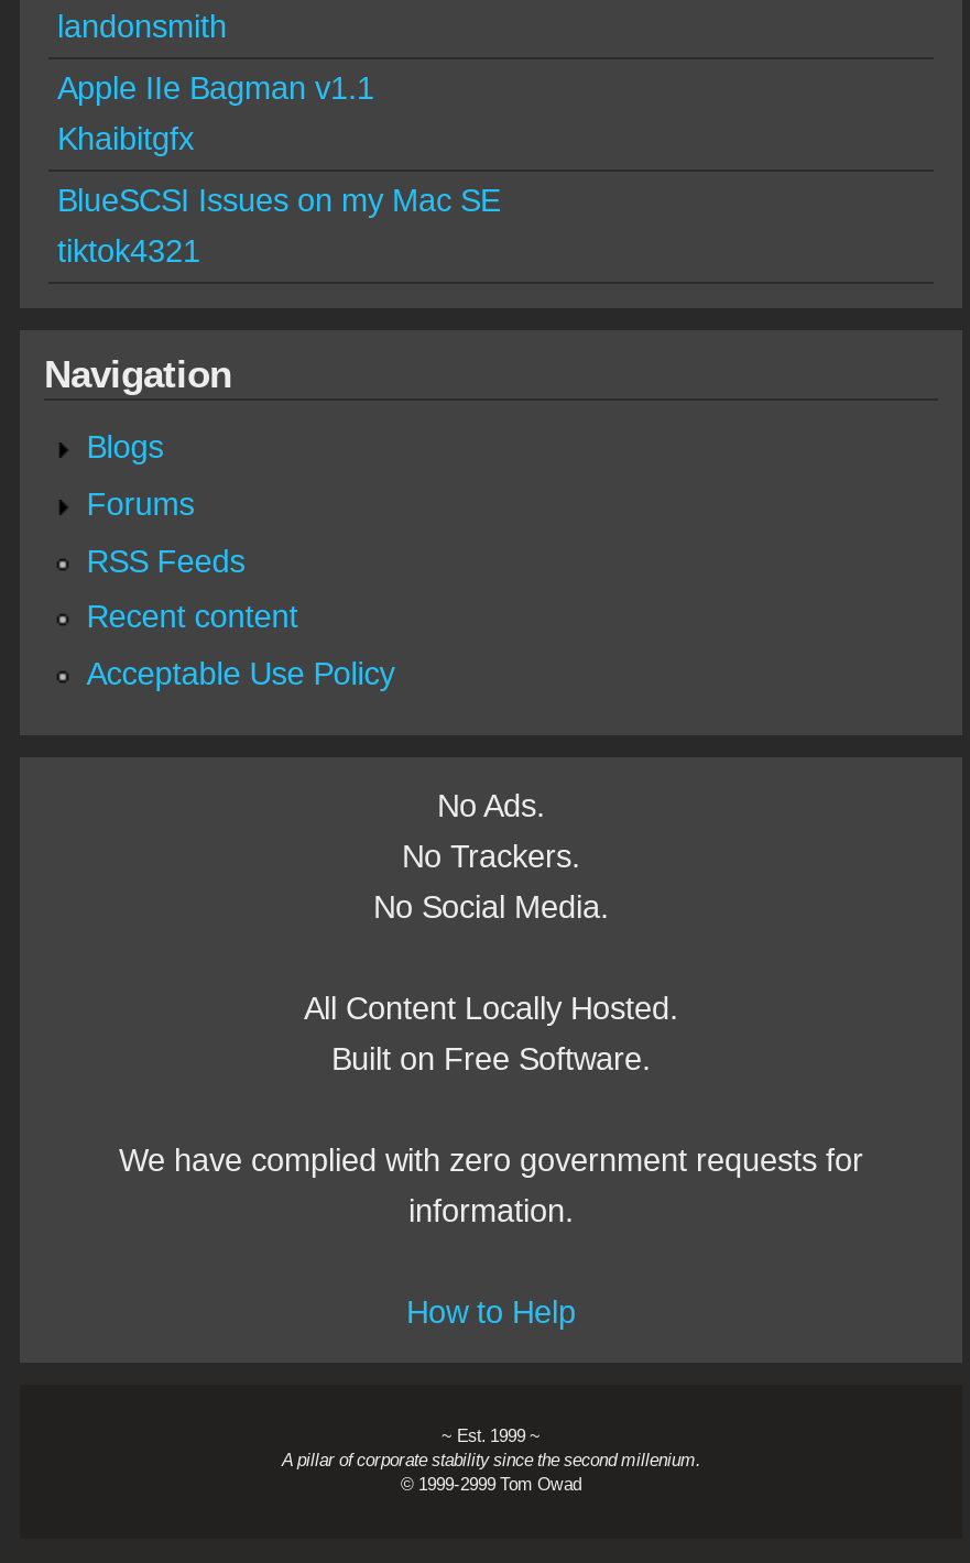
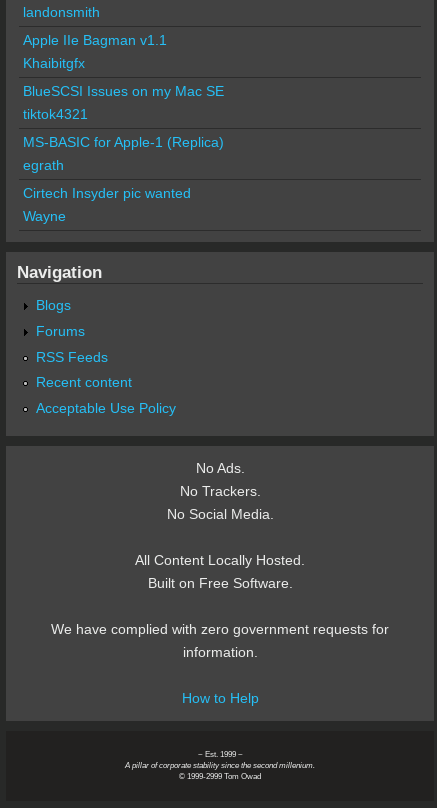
none -> [23,134,224,224] MS-BASIC for Apple-1 (Replica) | egrath | Cirtech Insyder pic wanted | Wayne

